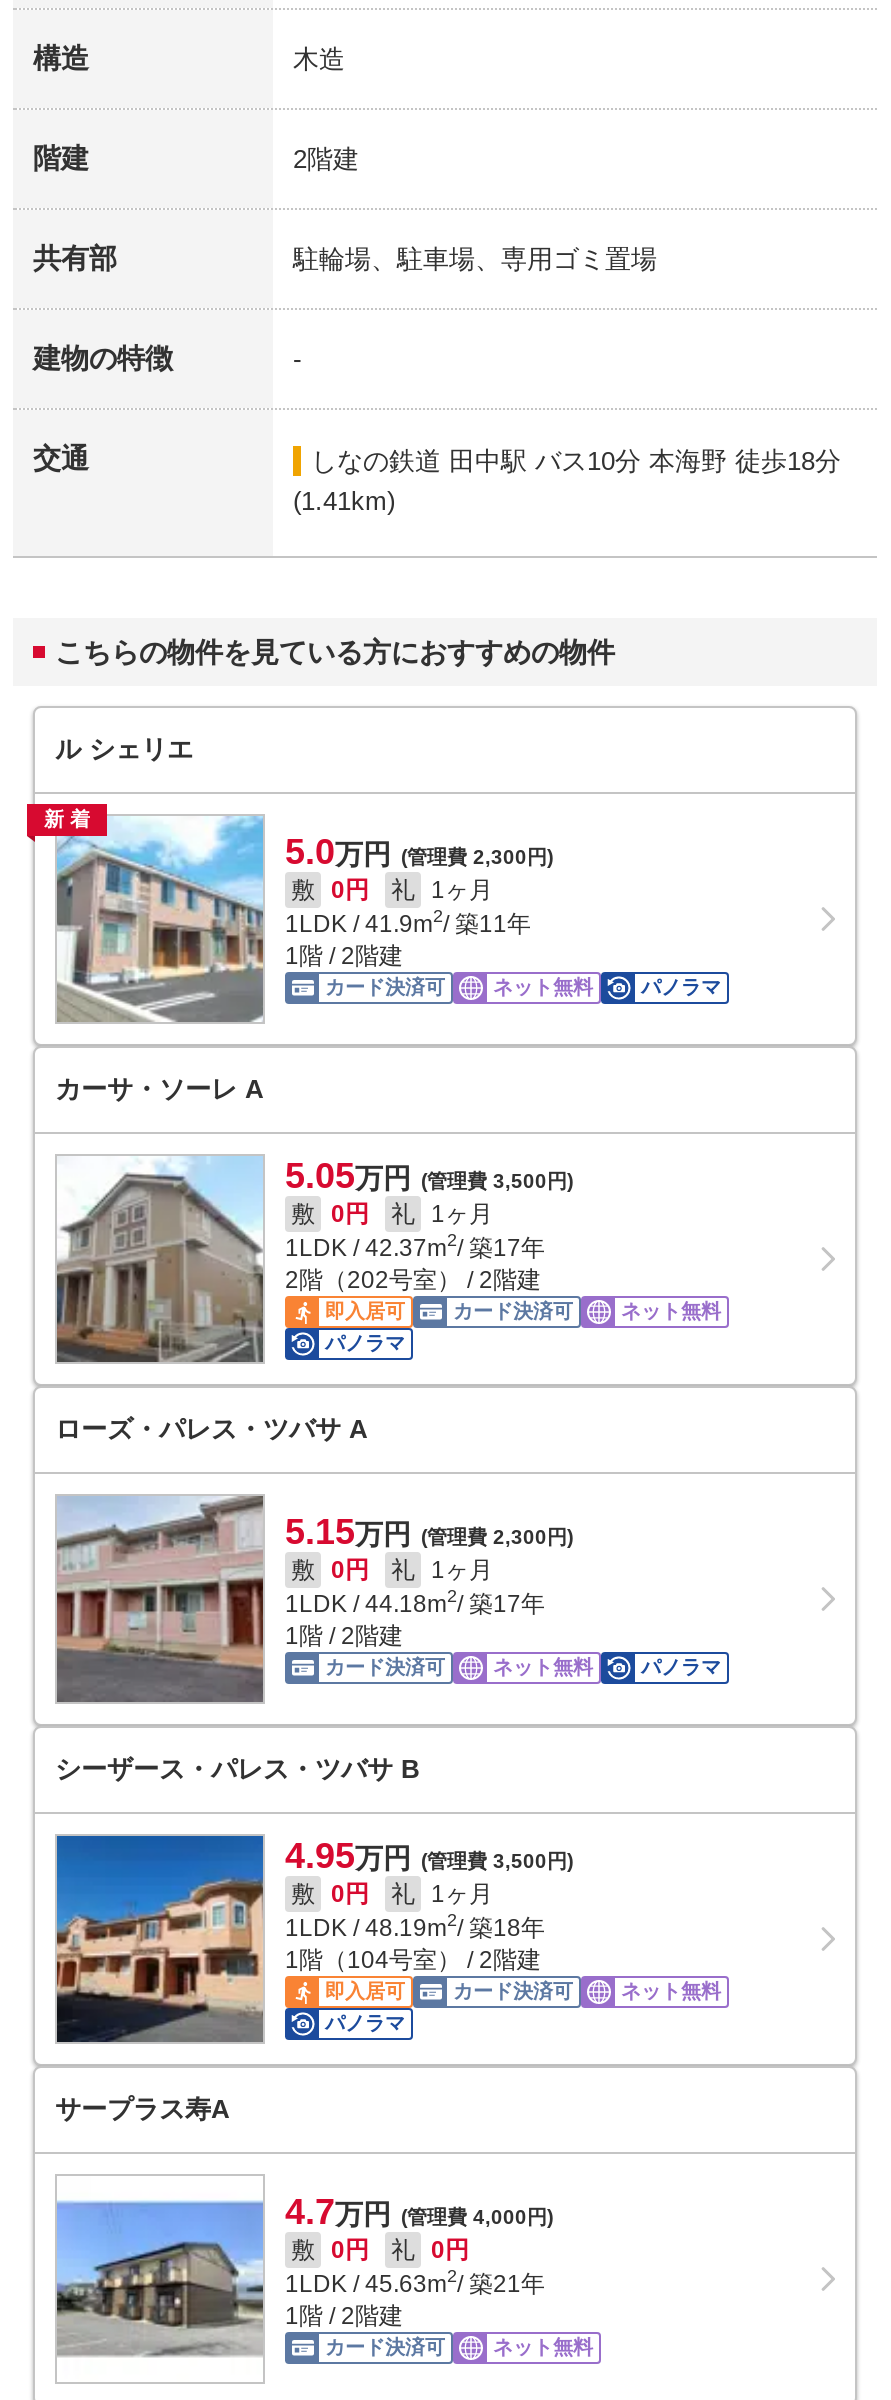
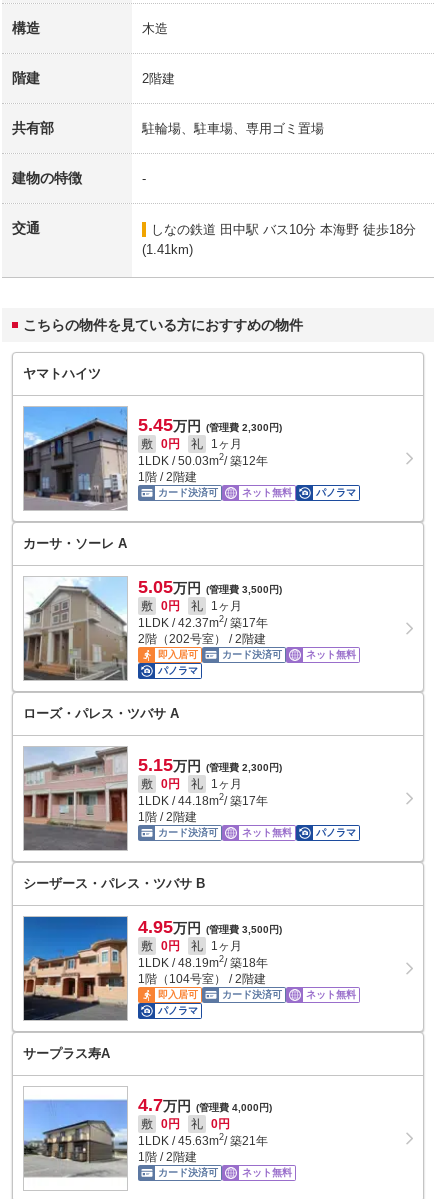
[55,734,193,764] ル シェリエ -> [23,366,101,381] ヤマトハイツ
[44,808,553,1022] [image] | 新着 | 5.0万円 (管理費 2,300円) -> [23,406,282,511] [image] | 5.45万円 (管理費 2,300円)
[285,906,531,938] 1LDK /41.9m2 / 築11年 -> [138,452,268,468] 1LDK /50.03m2 / 築12年

